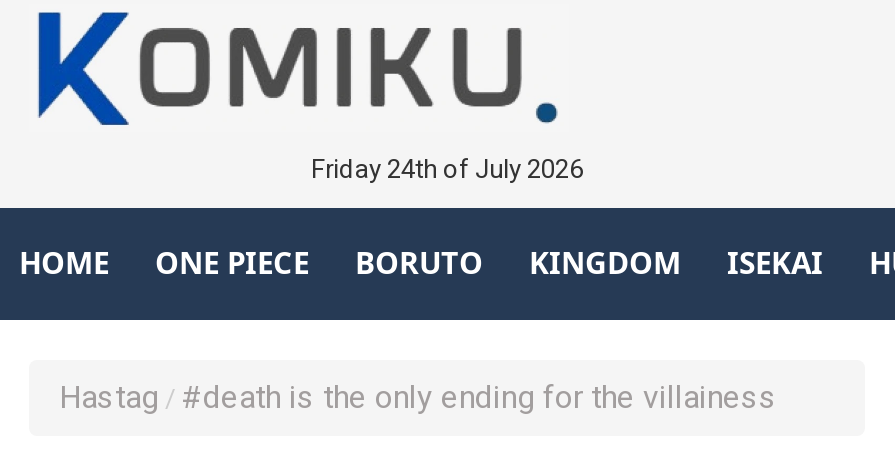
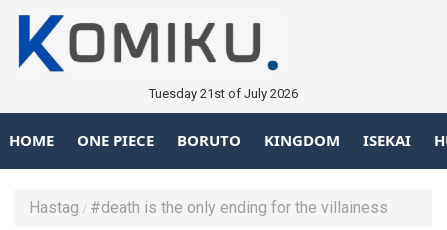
[311,154,583,184] Friday 24th of July 2026 -> [148,86,297,101] Tuesday 21st of July 2026

